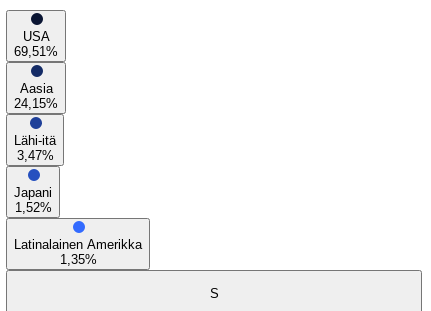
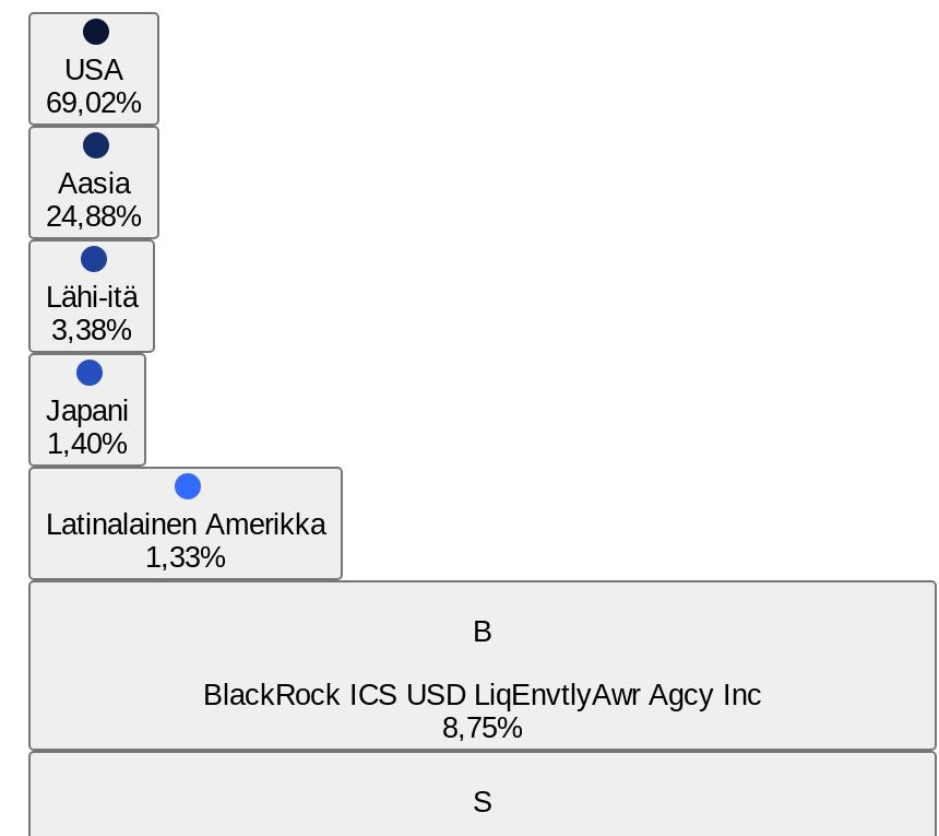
[14,44,58,59] 69,51% -> [46,87,142,120] 69,02%
[14,96,58,111] 24,15% -> [46,200,142,233] 24,88%
[16,148,53,163] 3,47% -> [51,314,132,347] 3,38%
[14,200,51,215] 1,52% -> [47,428,128,461] 1,40%
[59,252,96,267] 1,35% -> [145,541,762,744] 1,33% | B | BlackRock ICS USD LiqEnvtlyAwr Agcy Inc | 8,75%

